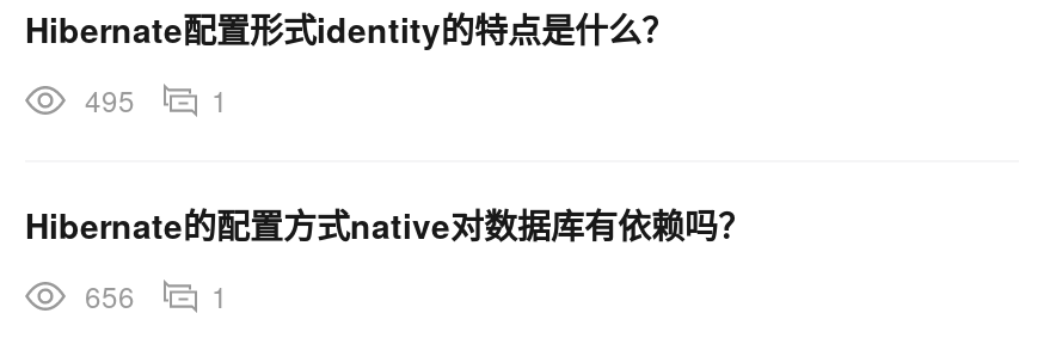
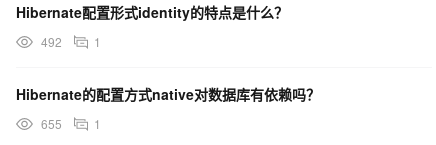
[85,79,228,119] 495 1 -> [41,33,101,50] 492 1
[85,275,228,315] 656 1 -> [41,115,101,132] 655 1

